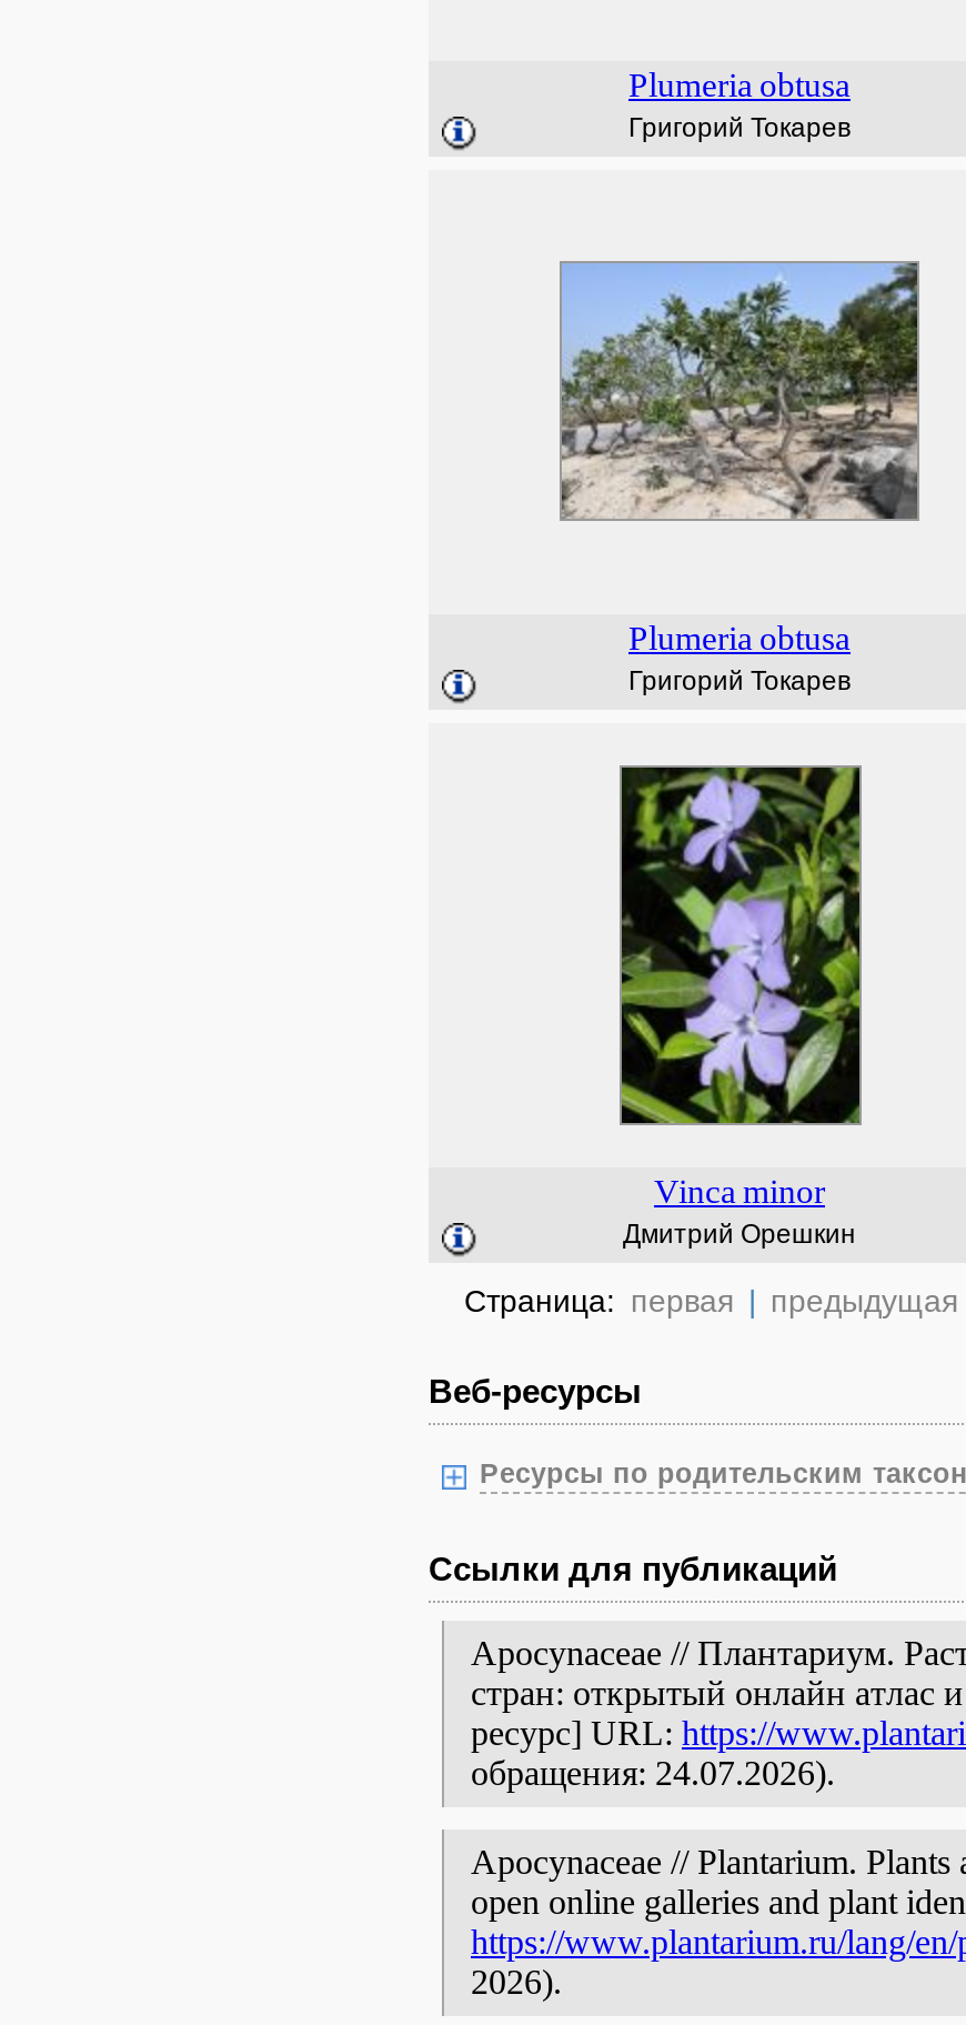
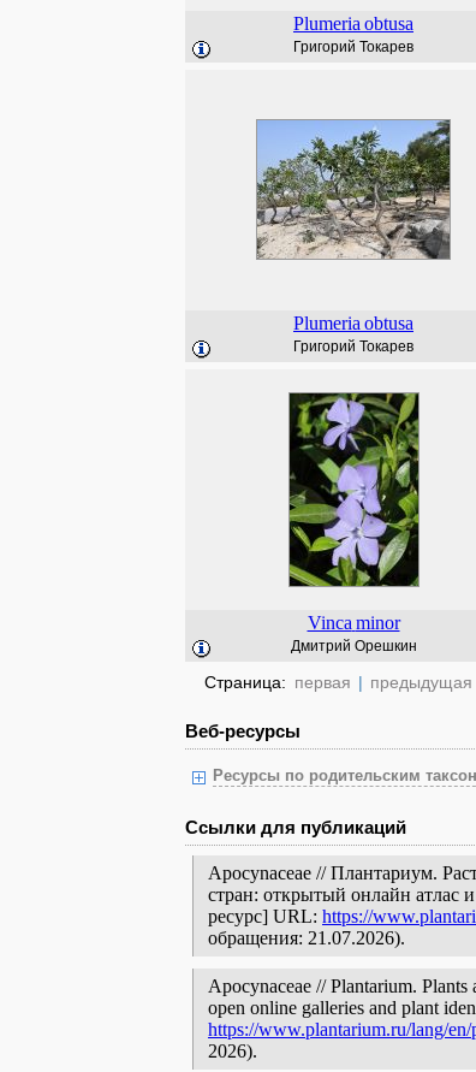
[471,1754,835,1792] обращения: 24.07.2026). -> [208,928,405,948] обращения: 21.07.2026).

